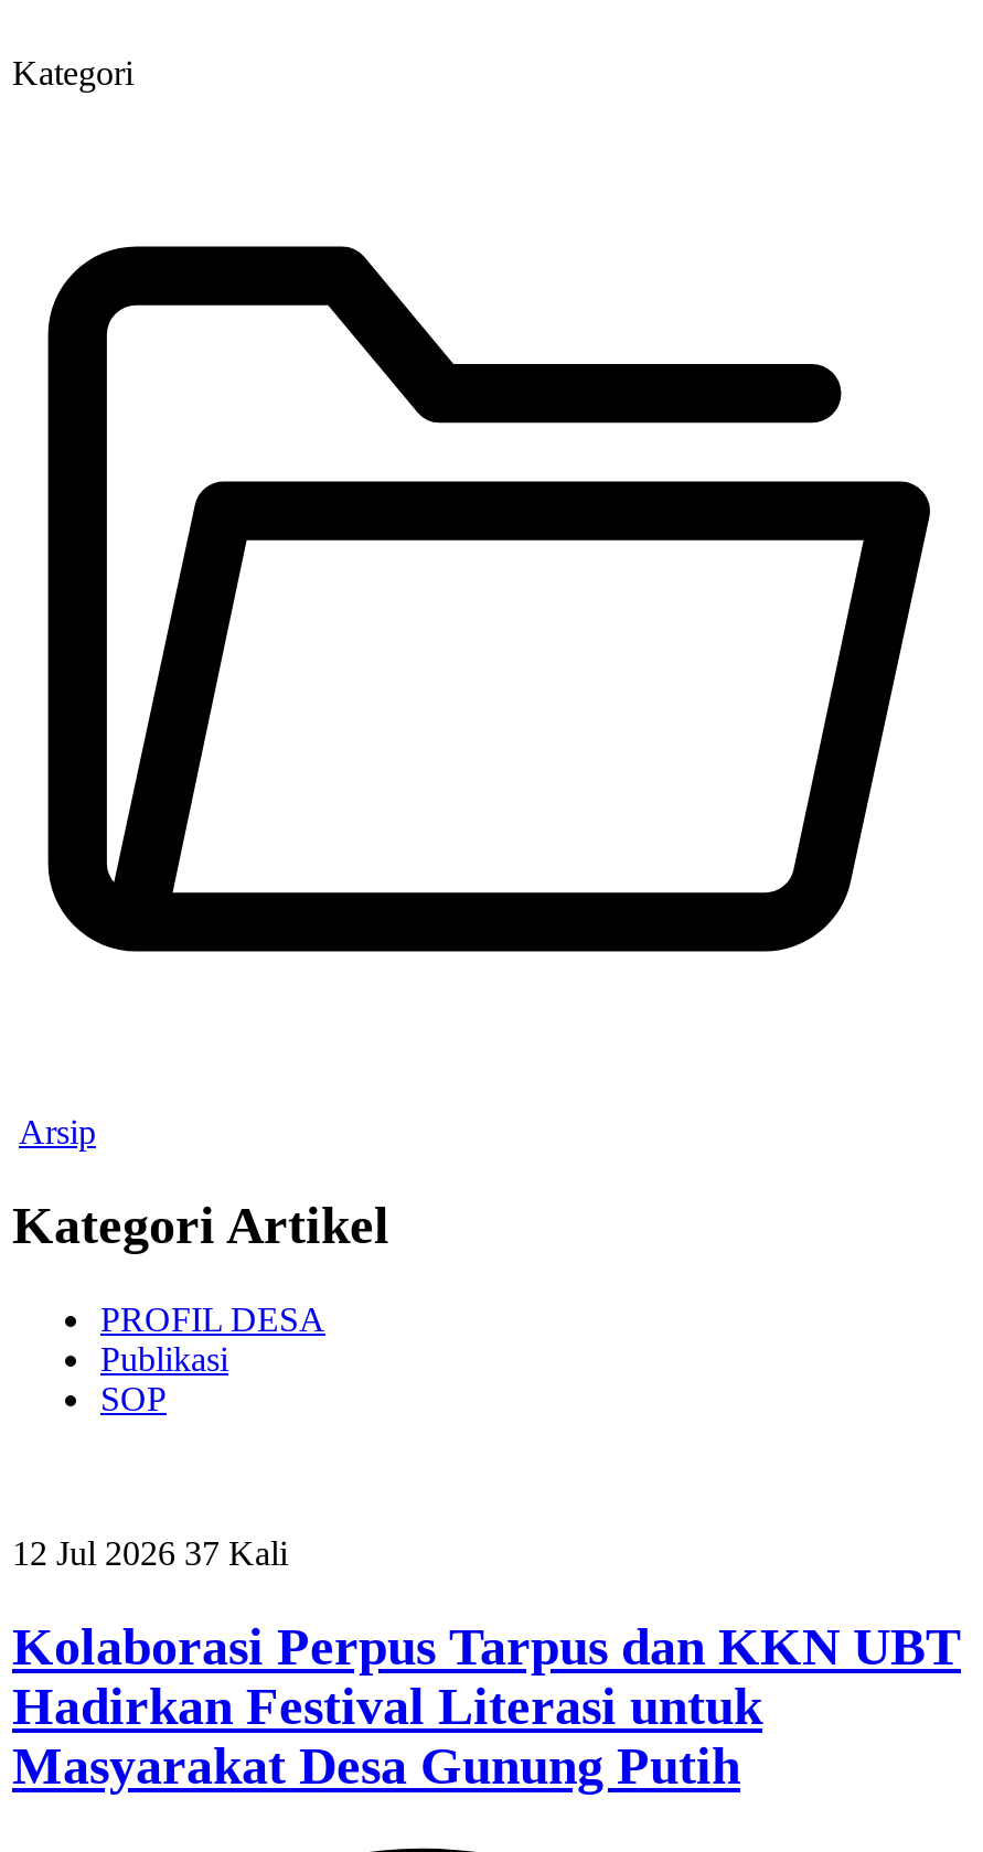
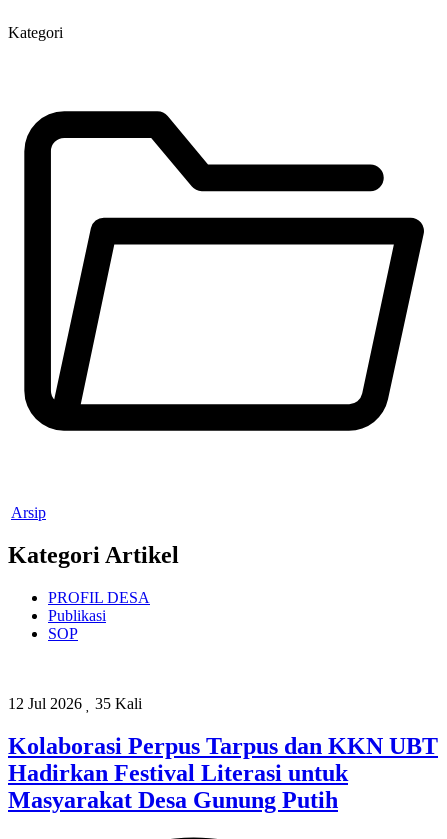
[12,1534,288,1571] 12 Jul 2026 37 Kali -> [8,695,142,712] 12 Jul 2026 35 Kali

